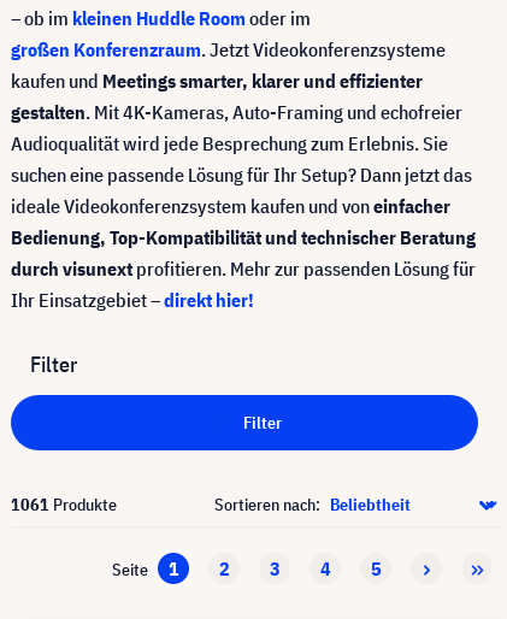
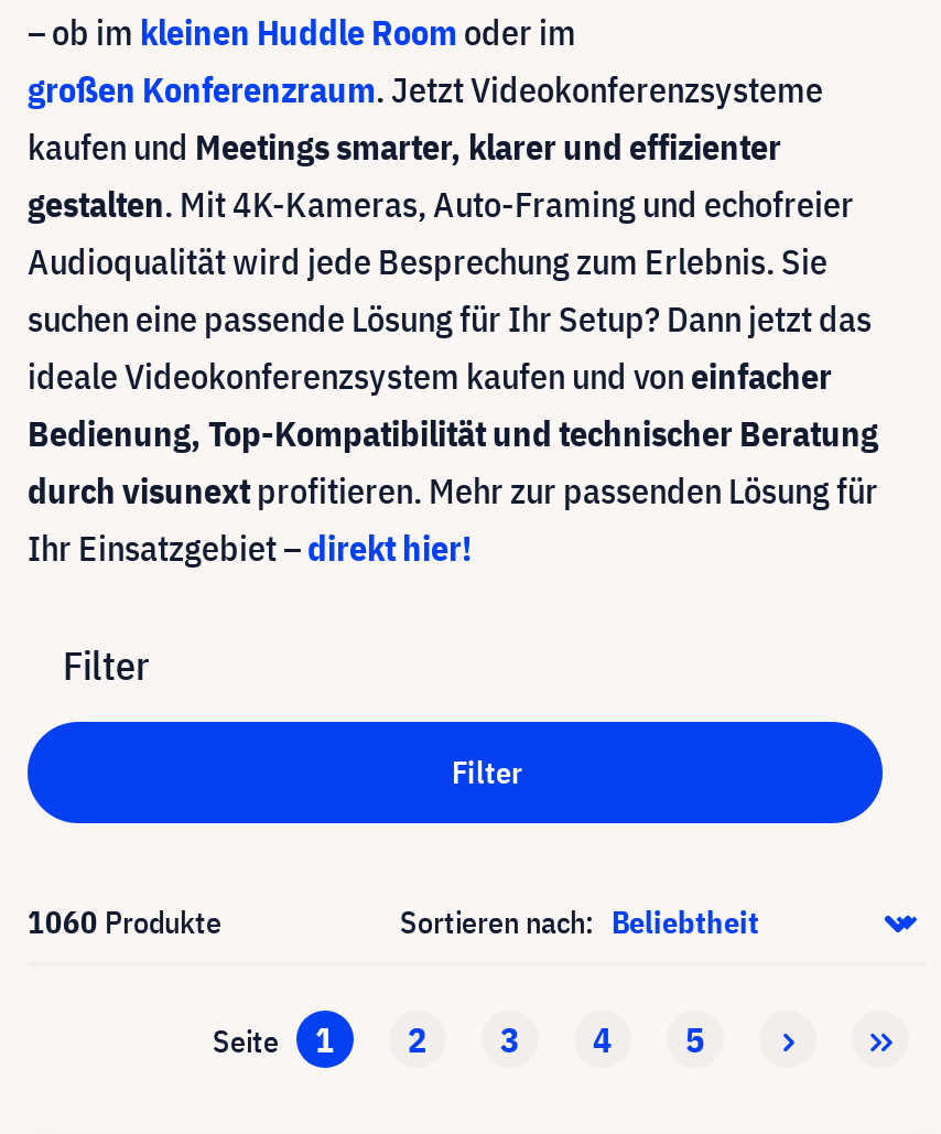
[11,494,117,515] 1061 Produkte -> [28,903,221,942] 1060 Produkte

